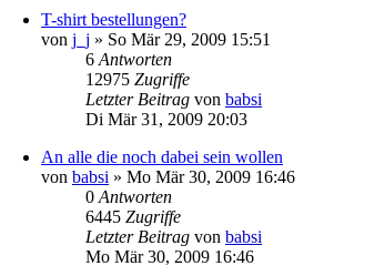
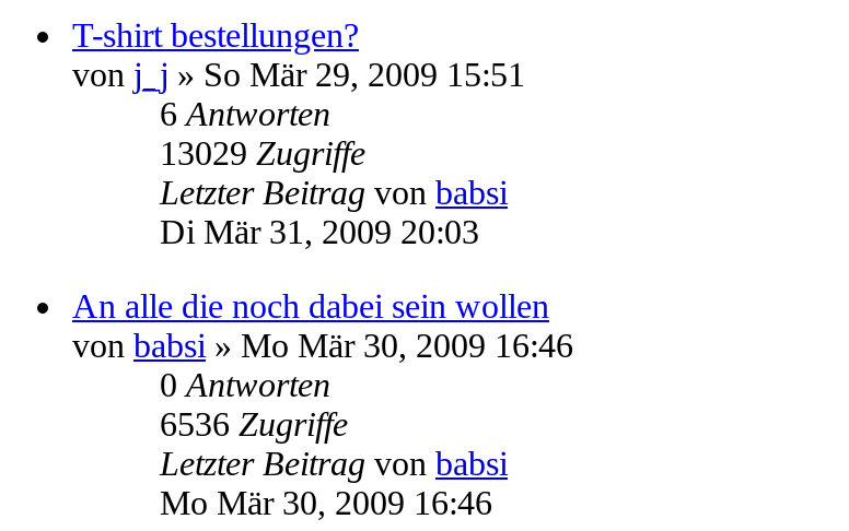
[85,70,190,89] 12975 Zugriffe -> [160,134,365,171] 13029 Zugriffe
[85,207,181,226] 6445 Zugriffe -> [160,405,348,442] 6536 Zugriffe

